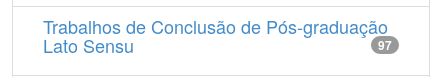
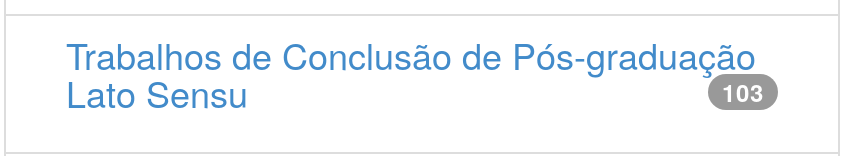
[378,36,392,54] 97 -> [722,74,764,110] 103

